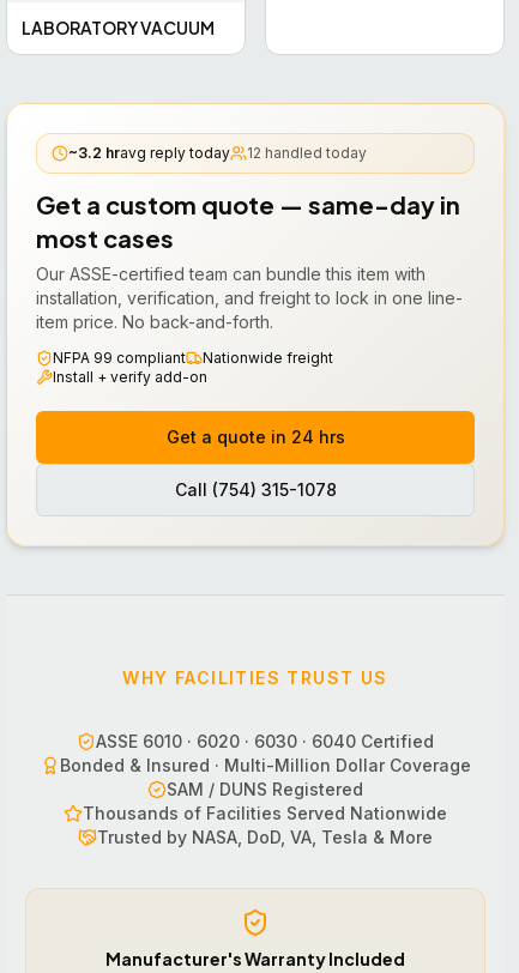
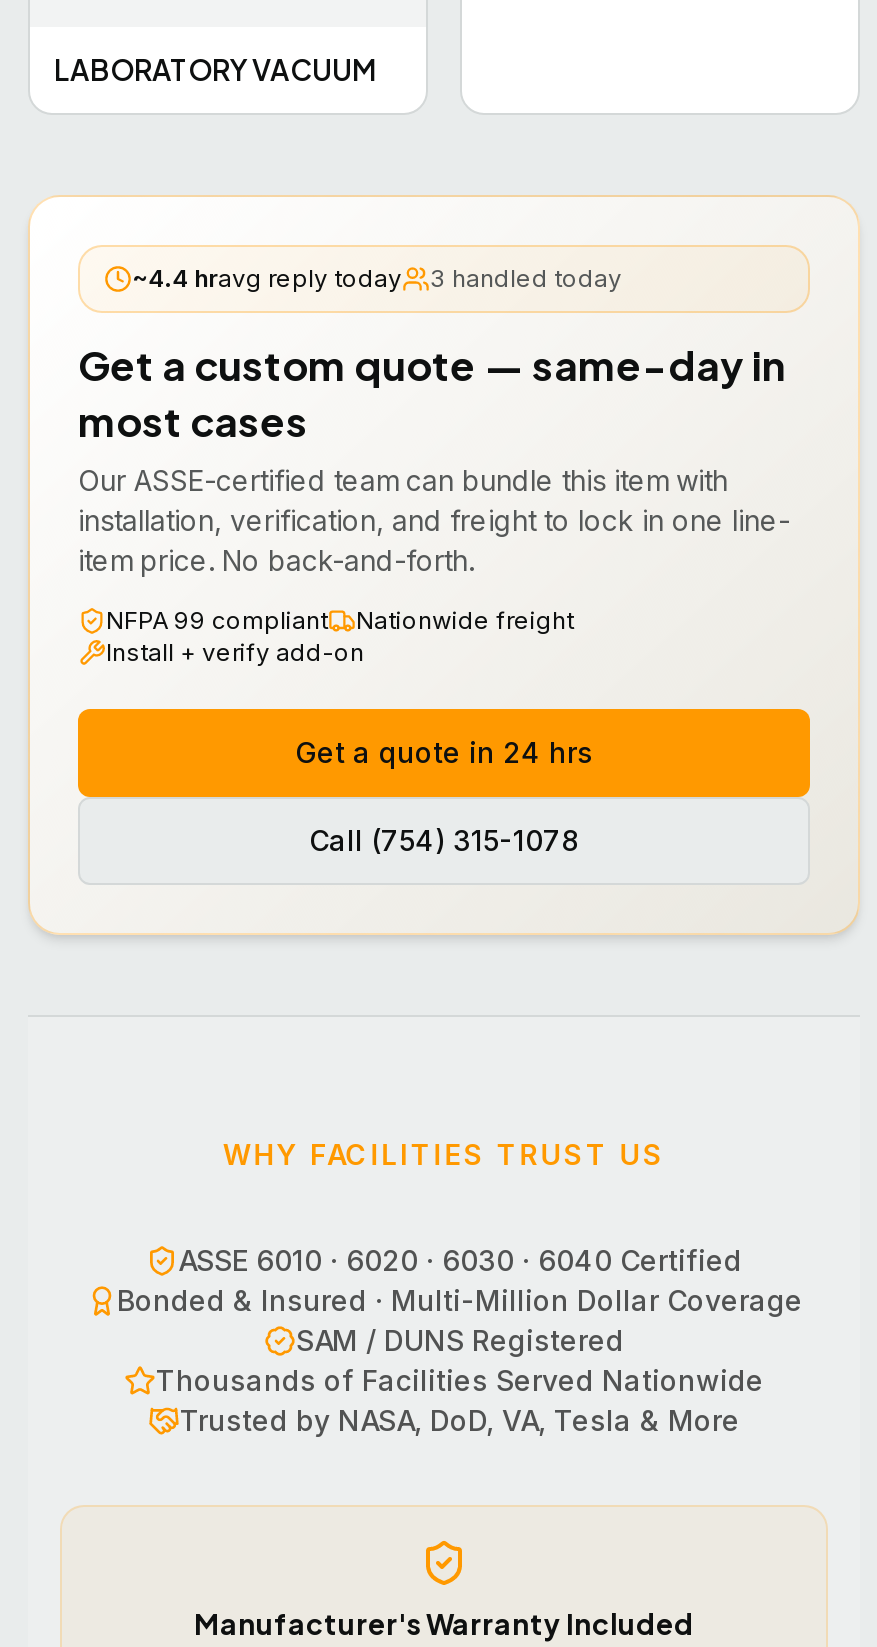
[68,144,230,162] ~3.2 hravg reply today -> [132,264,402,294] ~4.4 hravg reply today
[247,144,367,162] 12 handled today -> [430,264,622,294] 3 handled today

